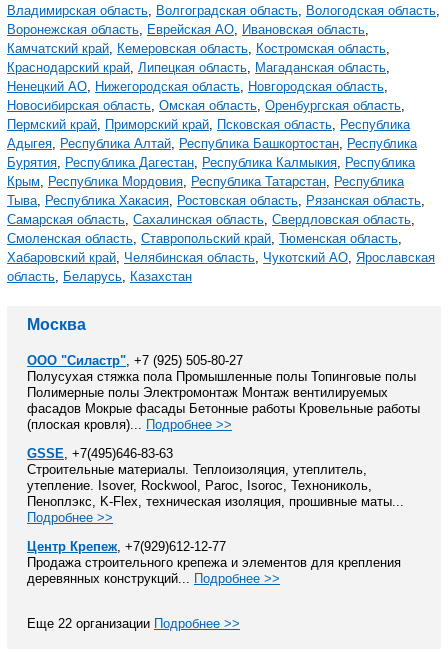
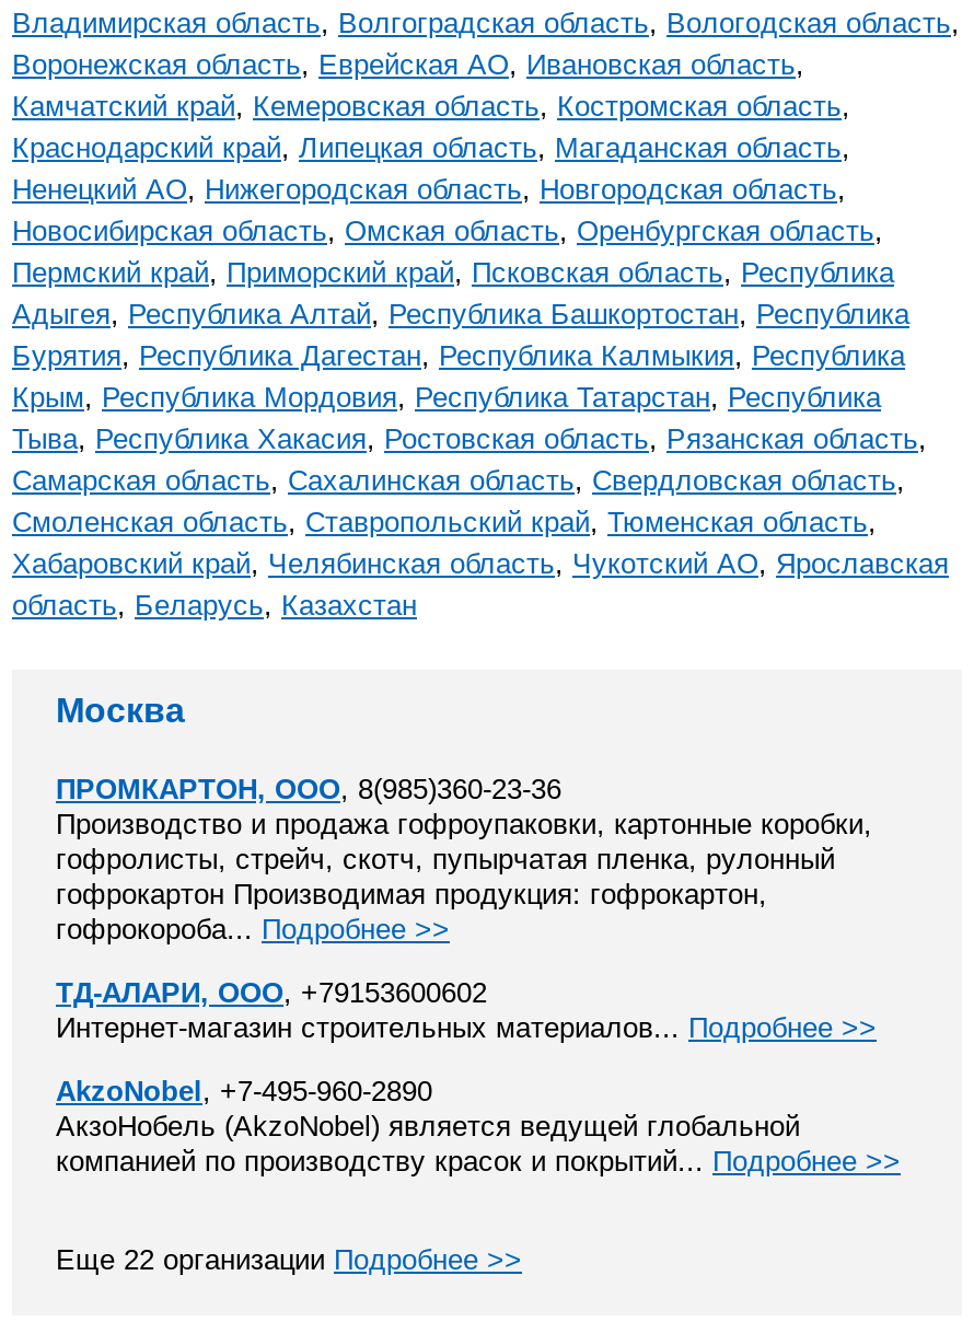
[27,353,420,432] ООО "Силастр", +7 (925) 505-80-27 | Полусухая стяжка пола Промышленные полы Топинговые полы | Полимерные полы Электромонтаж Монтаж вентилируемых | фасадов Мокрые фасады Бетонные работы Кровельные работы | (плоская кровля)... Подробнее >> -> [56,773,872,946] ПРОМКАРТОН, ООО, 8(985)360-23-36 | Производство и продажа гофроупаковки, картонные коробки, | гофролисты, стрейч, скотч, пупырчатая пленка, рулонный | гофрокартон Производимая продукция: гофрокартон, | гофрокороба... Подробнее >>
[27,446,404,525] GSSE, +7(495)646-83-63 | Строительные материалы. Теплоизоляция, утеплитель, | утепление. Isover, Rockwool, Paroc, Isoroc, Технониколь, | Пеноплэкс, K-Flex, техническая изоляция, прошивные маты... | Подробнее >> -> [56,977,877,1045] ТД-АЛАРИ, ООО, +79153600602 | Интернет-магазин строительных материалов... Подробнее >>
[27,539,401,586] Центр Крепеж, +7(929)612-12-77 | Продажа строительного крепежа и элементов для крепления | деревянных конструкций... Подробнее >> -> [56,1075,901,1178] AkzoNobel, +7-495-960-2890 | АкзоНобель (AkzoNobel) является ведущей глобальной | компанией по производству красок и покрытий... Подробнее >>

